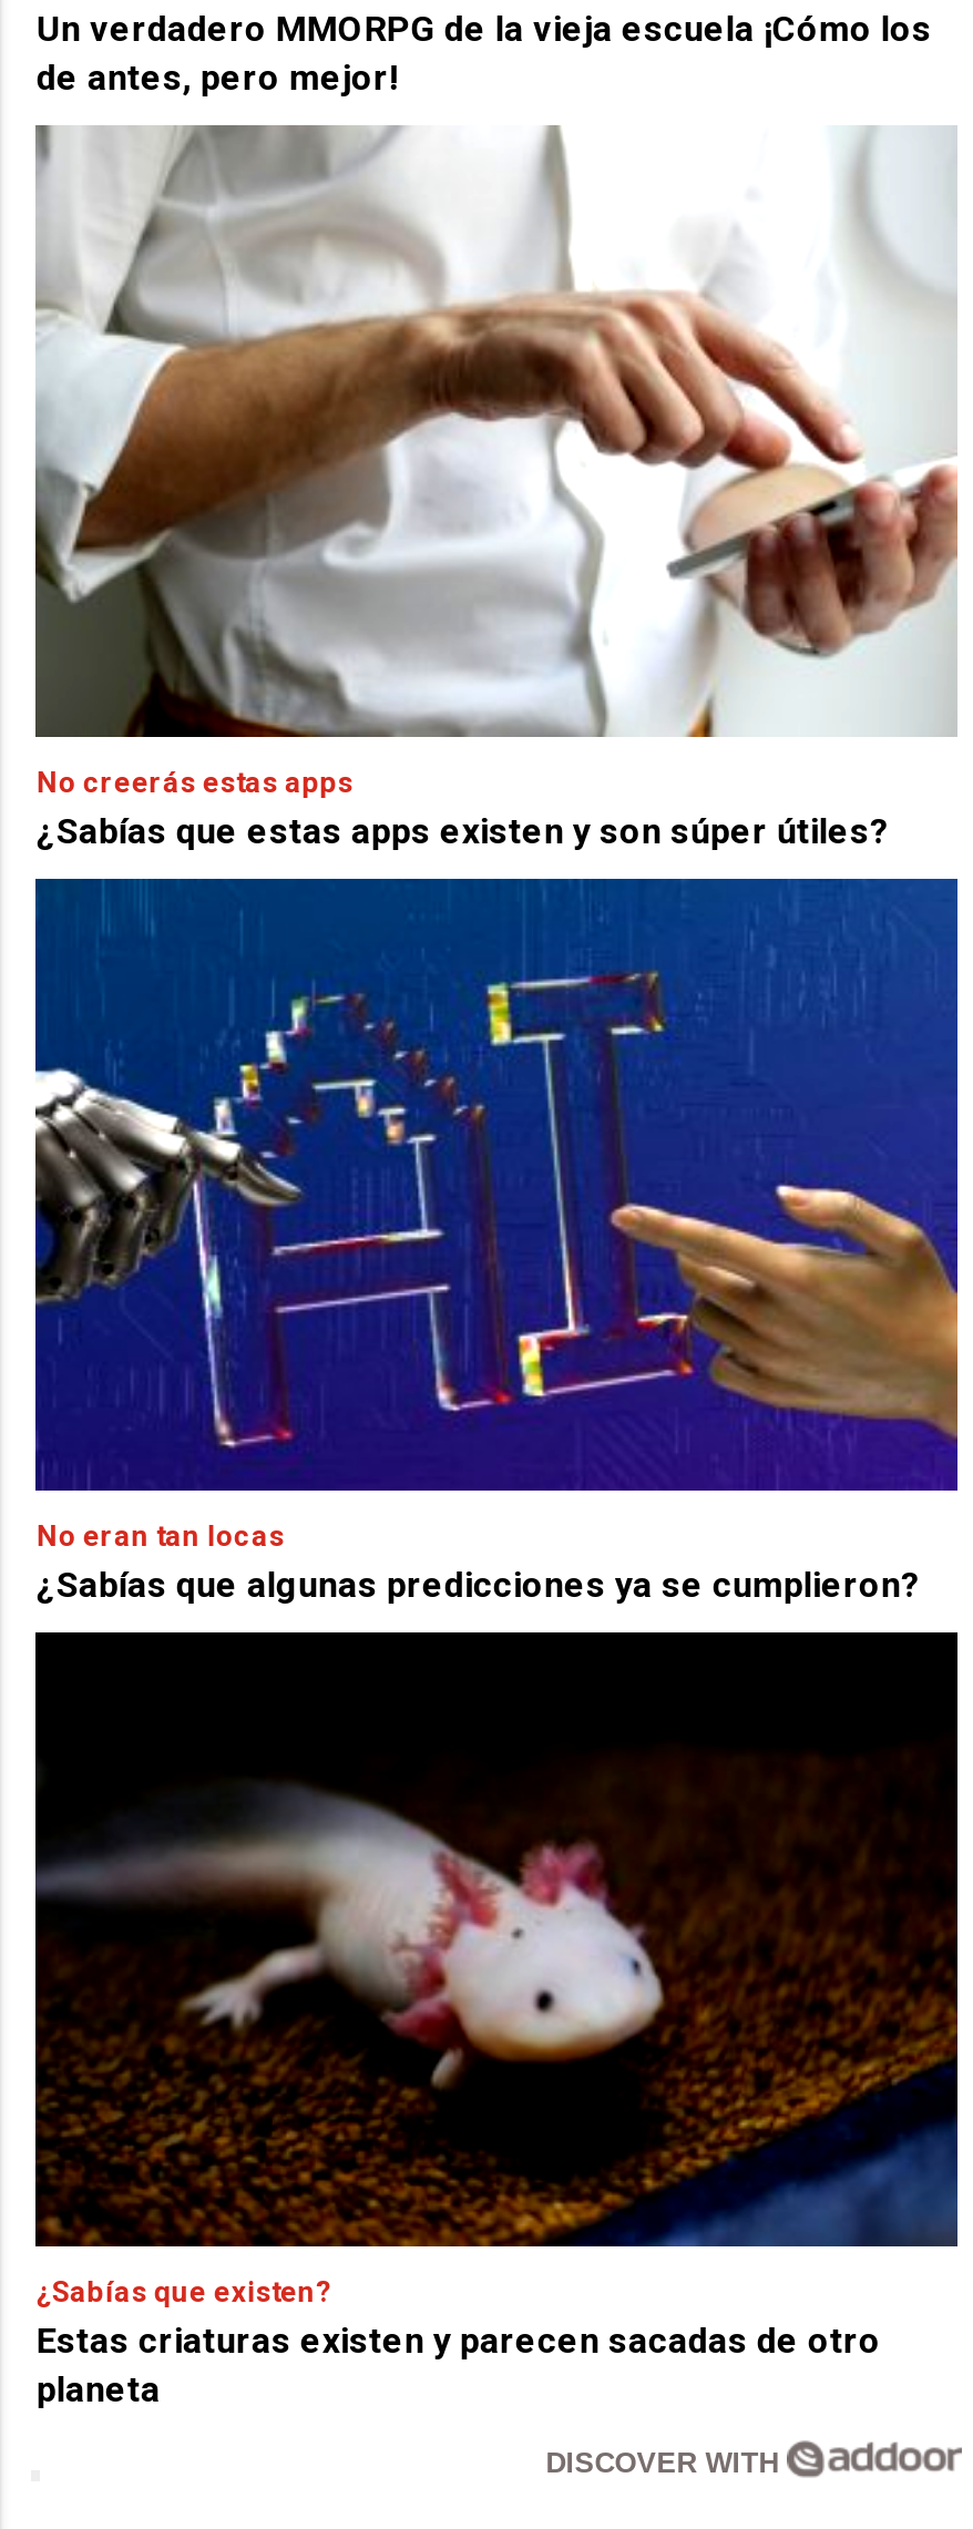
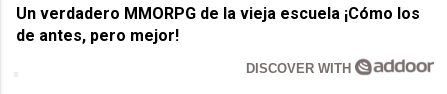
[33,124,960,853] [image] | No creerás estas apps | ¿Sabías que estas apps existen y son súper útiles? -> none
[33,876,960,1607] [image] | No eran tan locas | ¿Sabías que algunas predicciones ya se cumplieron? -> none
[33,1631,960,2410] [image] | ¿Sabías que existen? | Estas criaturas existen y parecen sacadas de otro | planeta -> none

